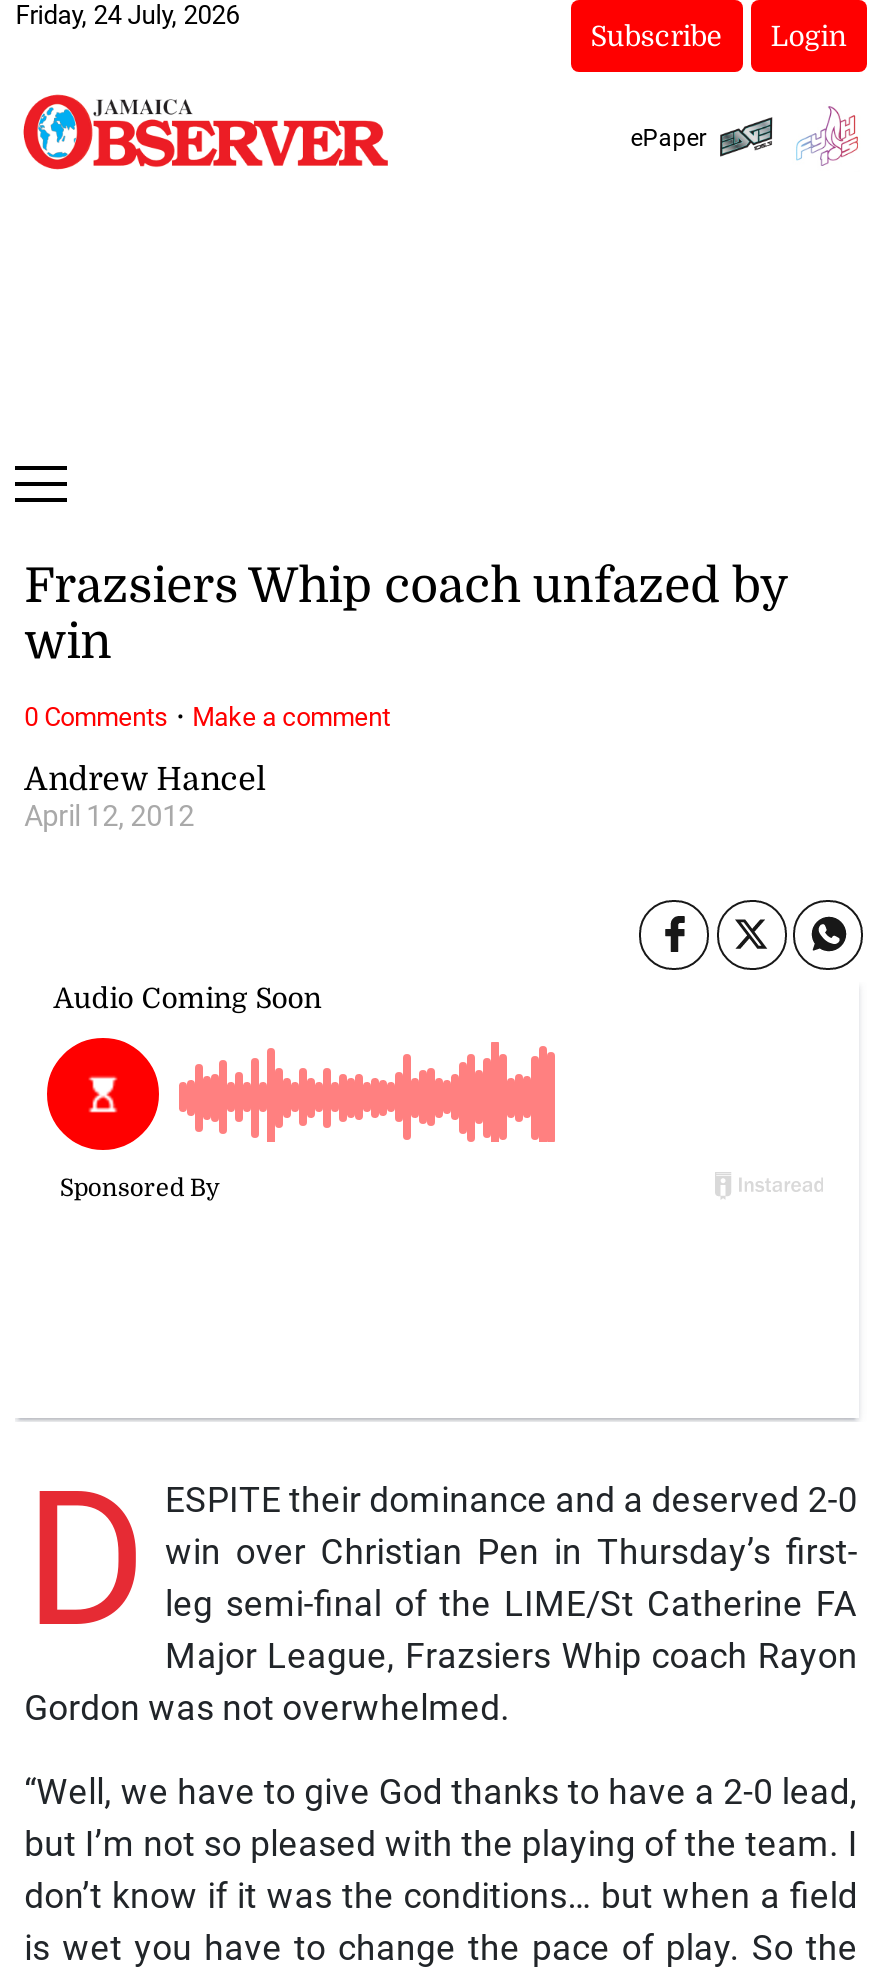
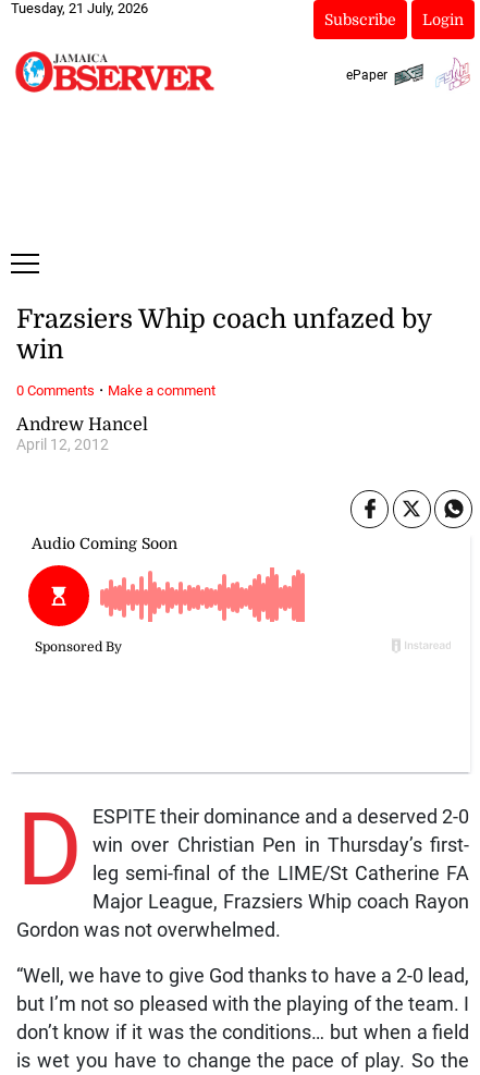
[15,0,239,30] Friday, 24 July, 2026 -> [11,0,148,16] Tuesday, 21 July, 2026

